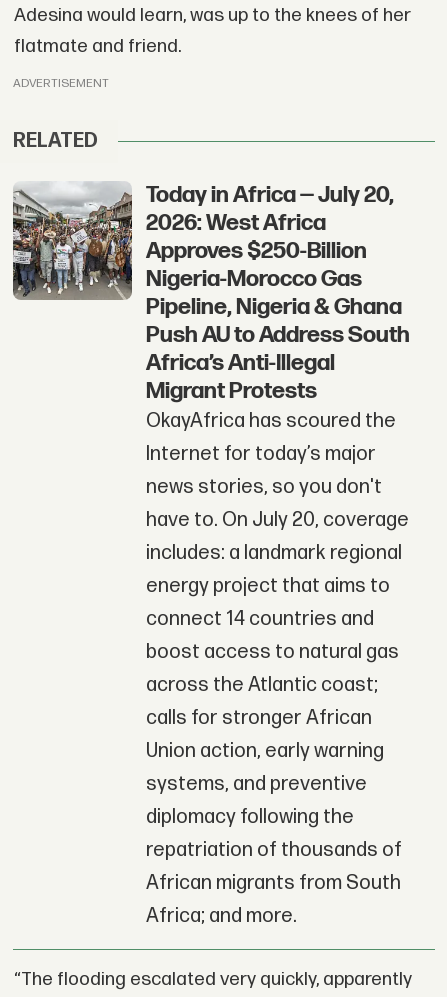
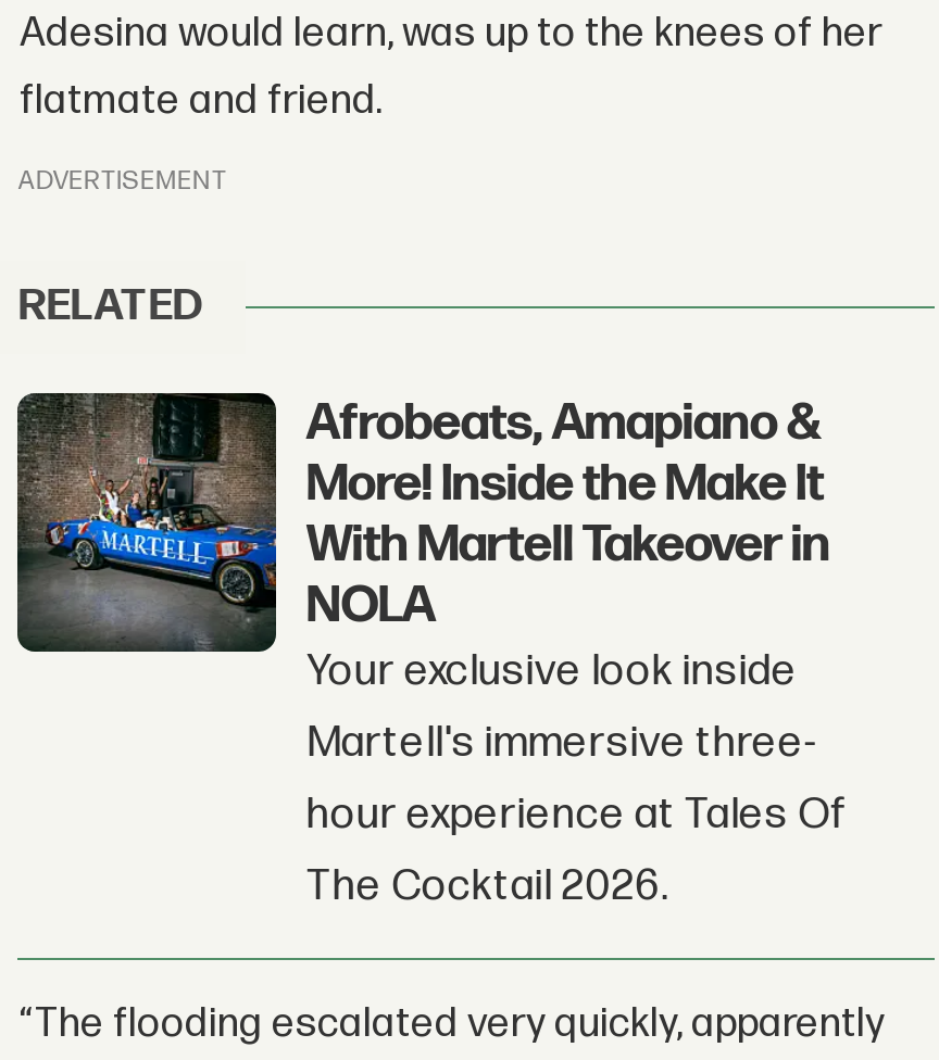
[12,181,410,928] [image] | Today in Africa — July 20, | 2026: West Africa | Approves $250-Billion | Nigeria-Morocco Gas | Pipeline, Nigeria & Ghana | Push AU to Address South | Africa’s Anti-Illegal | Migrant Protests | OkayAfrica has scoured the | Internet for today’s major | news stories, so you don't | have to. On July 20, coverage | includes: a landmark regional | energy project that aims to | connect 14 countries and | boost access to natural gas | across the Atlantic coast; | calls for stronger African | Union action, early warning | systems, and preventive | diplomacy following the | repatriation of thousands of | African migrants from South | Africa; and more. -> [15,391,847,913] [image] | Afrobeats, Amapiano & | More! Inside the Make It | With Martell Takeover in | NOLA | Your exclusive look inside | Martell's immersive three- | hour experience at Tales Of | The Cocktail 2026.

